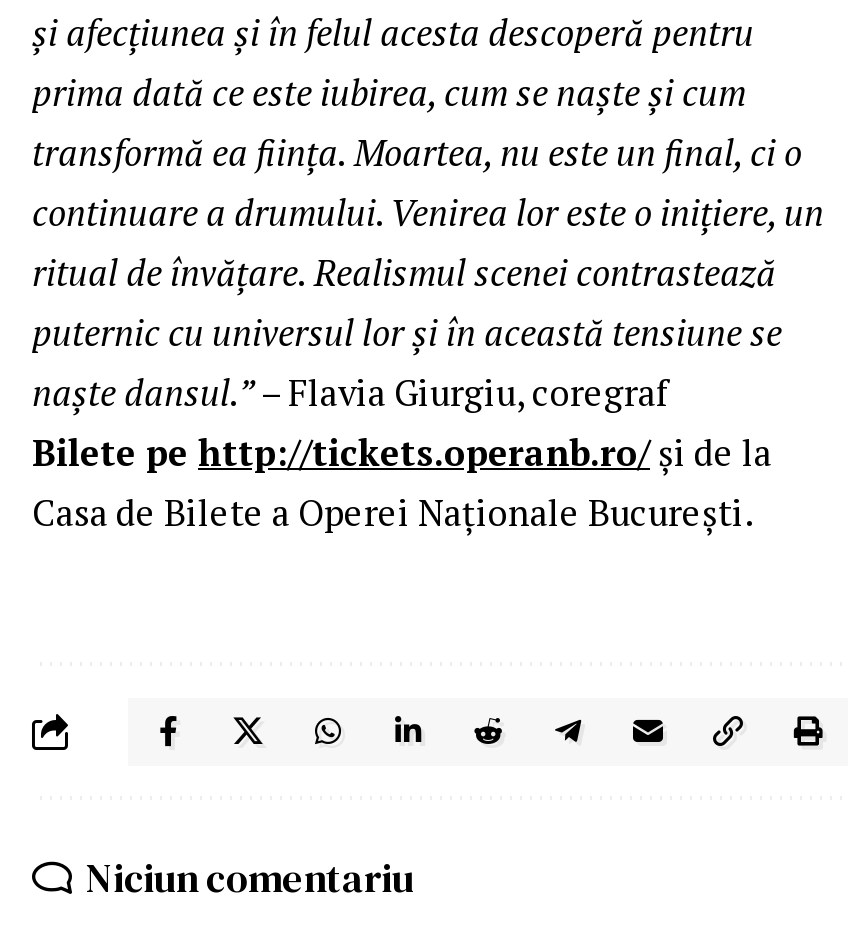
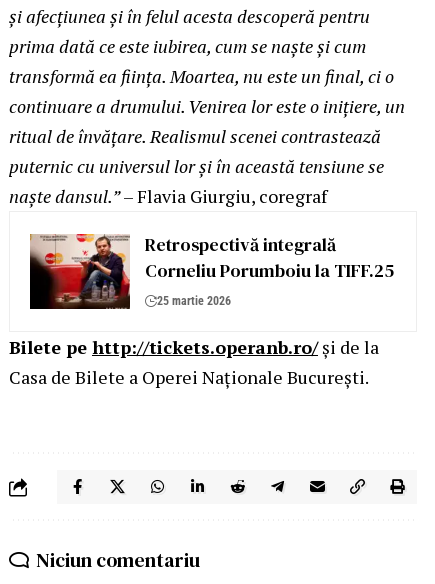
none -> [29,232,394,310] [image] | Retrospectivă integrală | Corneliu Porumboiu la TIFF.25 | 25 martie 2026

